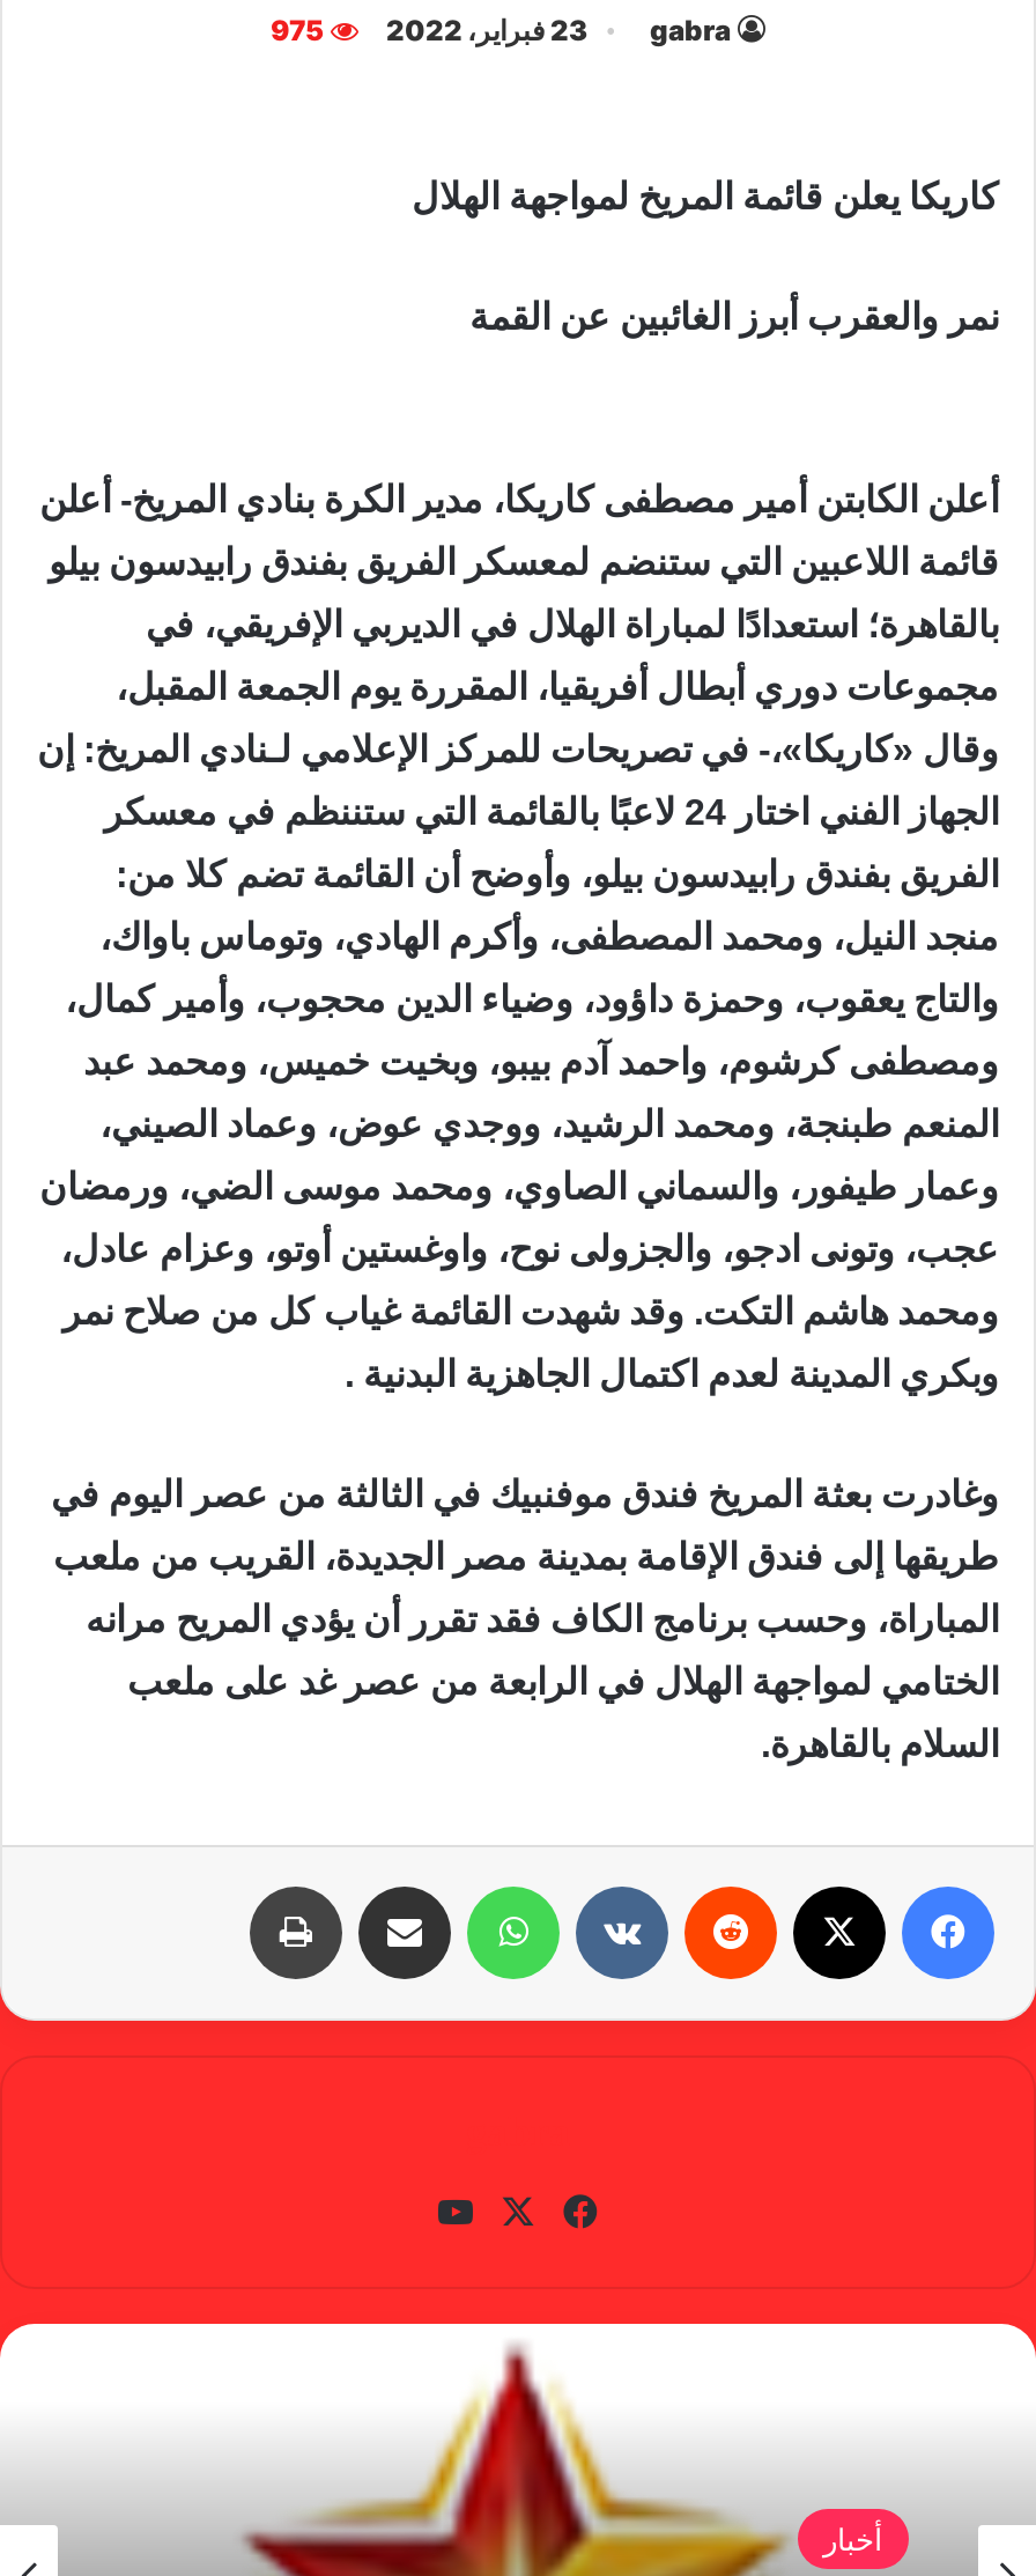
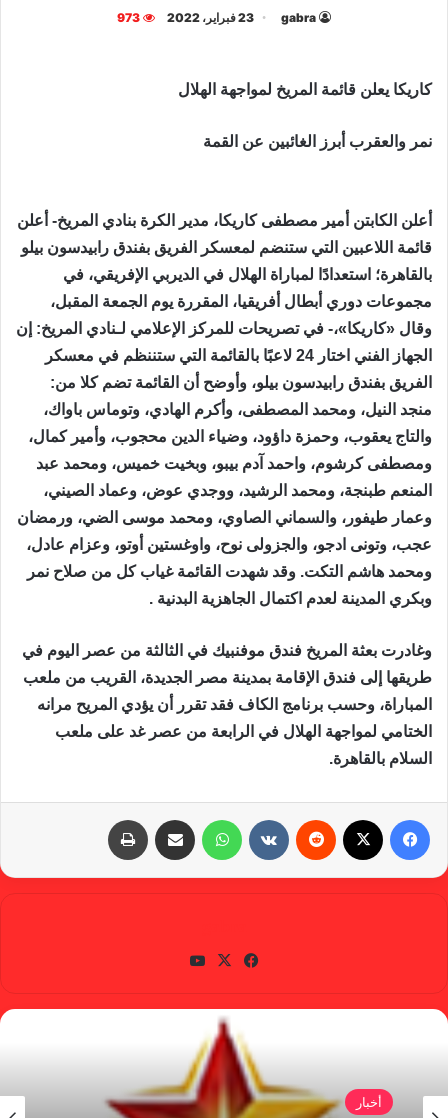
[271,13,324,47] 975 -> [117,10,140,25] 973

